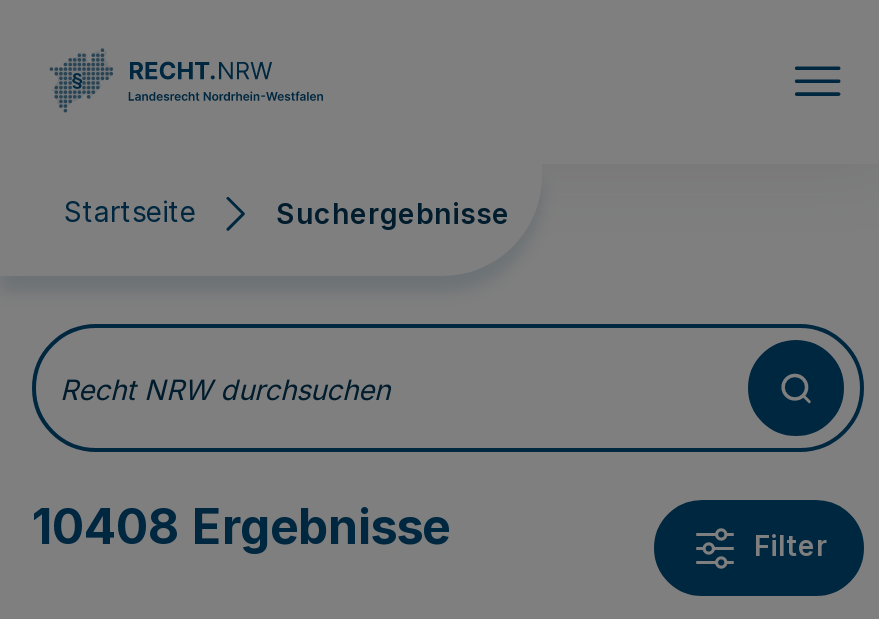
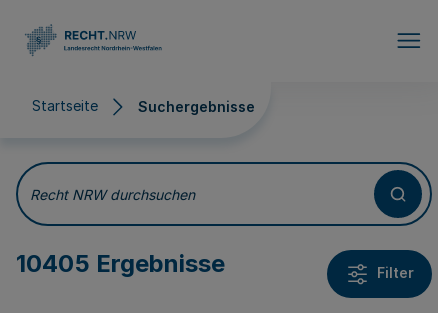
[32,498,450,556] 10408 Ergebnisse -> [16,249,225,278] 10405 Ergebnisse

